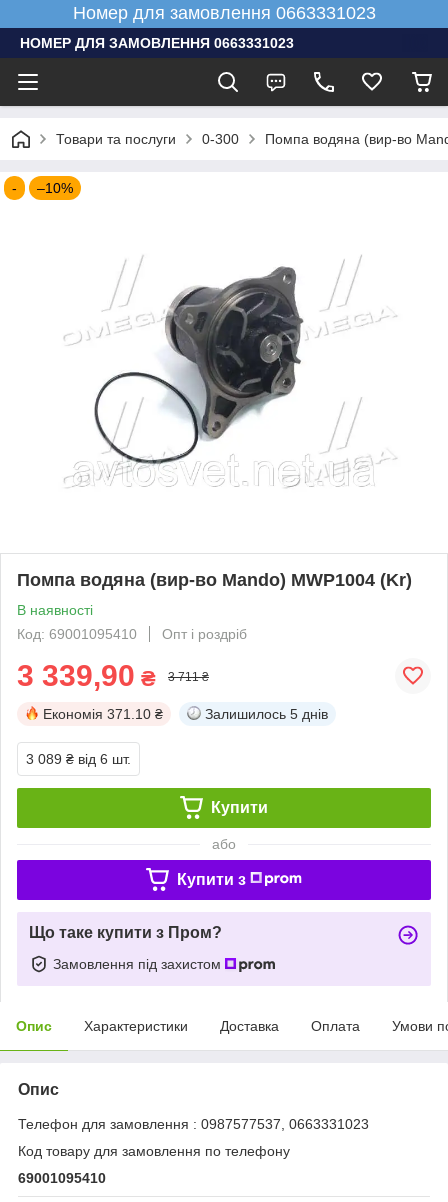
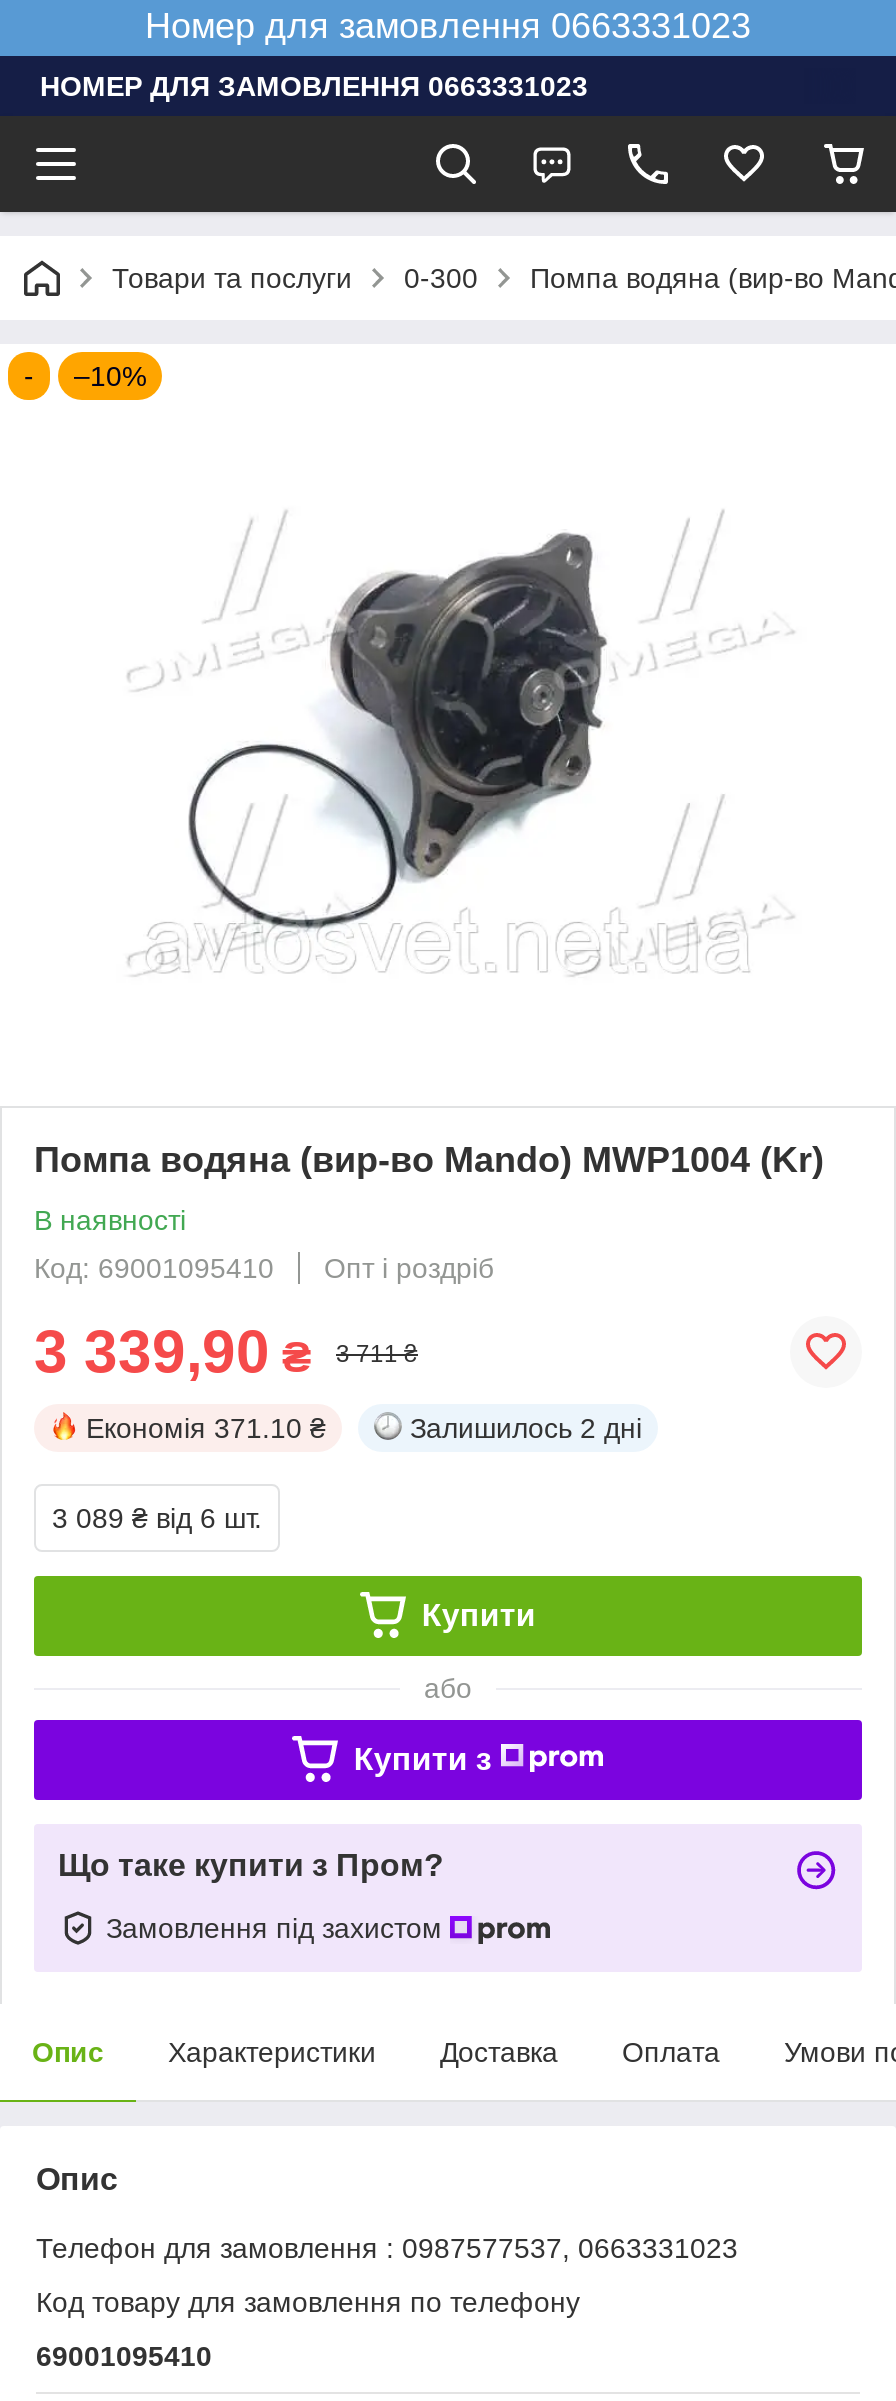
[205,706,328,722] Залишилось 5 днів -> [410,1412,642,1444] Залишилось 2 дні

